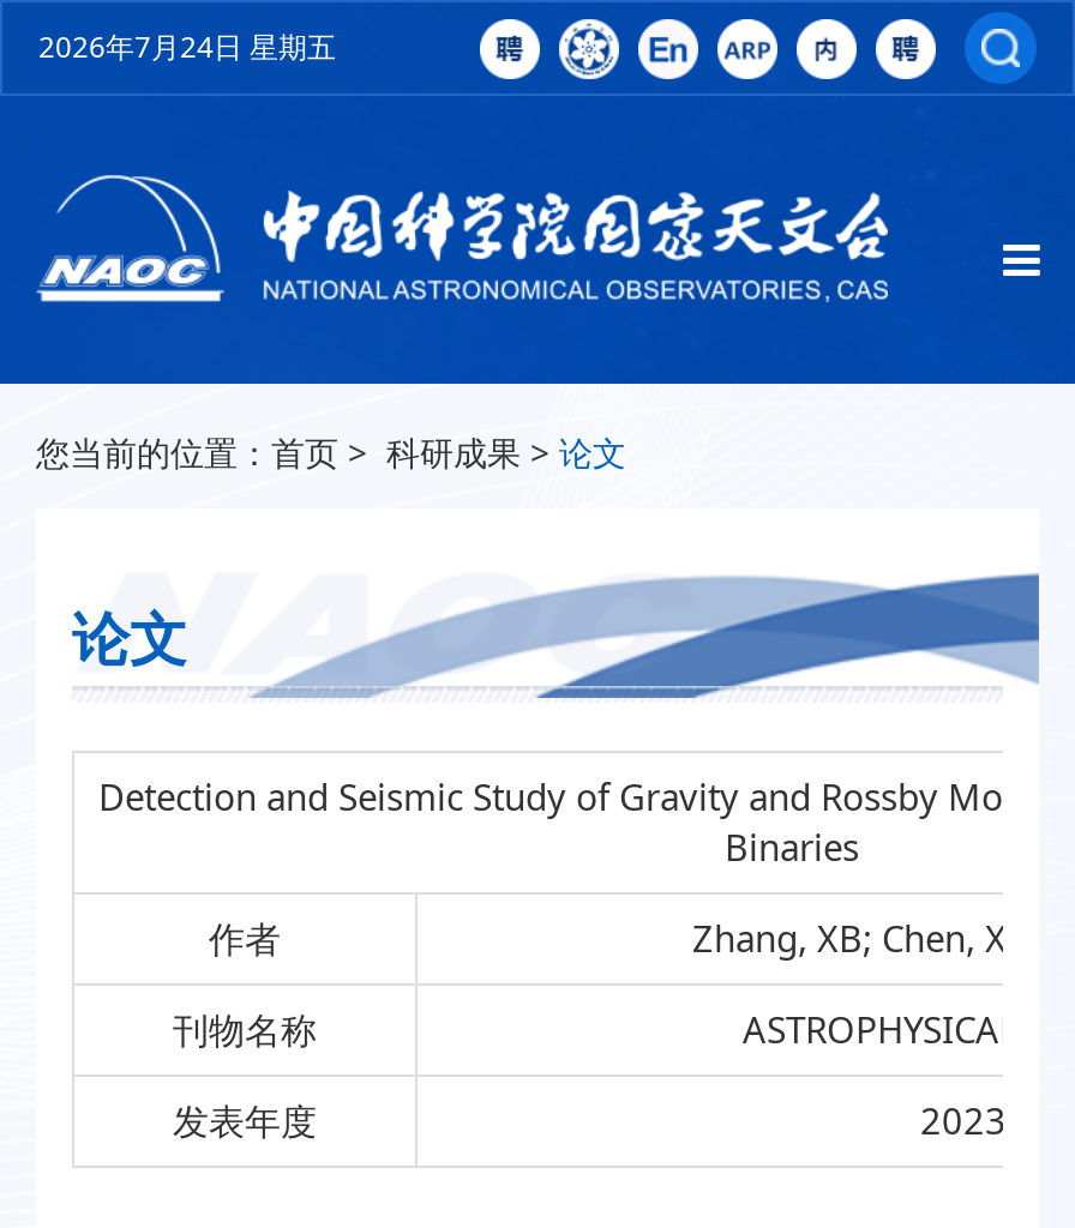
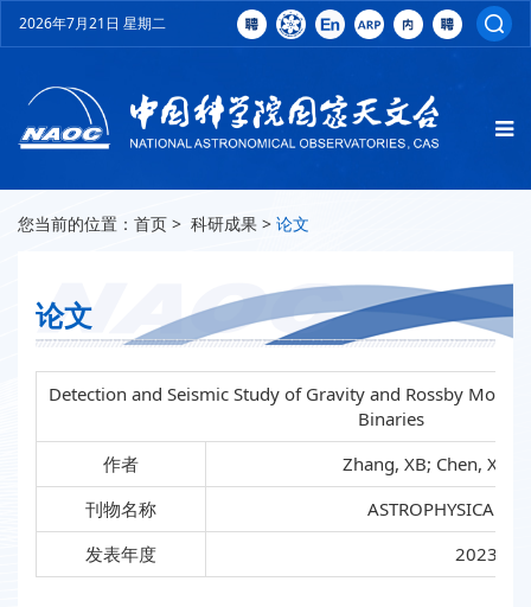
[38,26,336,67] 2026年7月24日 星期五 -> [19,13,166,33] 2026年7月21日 星期二

